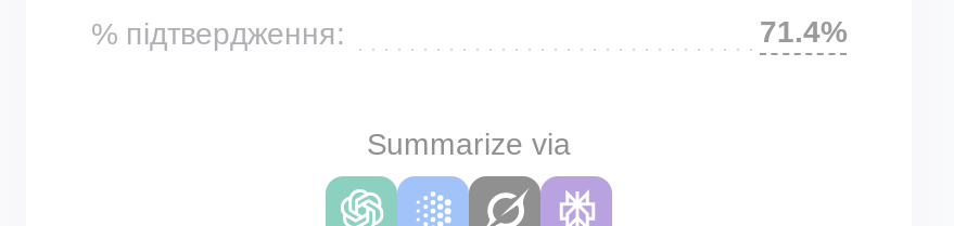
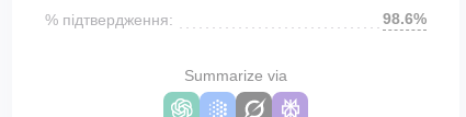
[760,14,847,49] 71.4% -> [383,10,427,27] 98.6%

